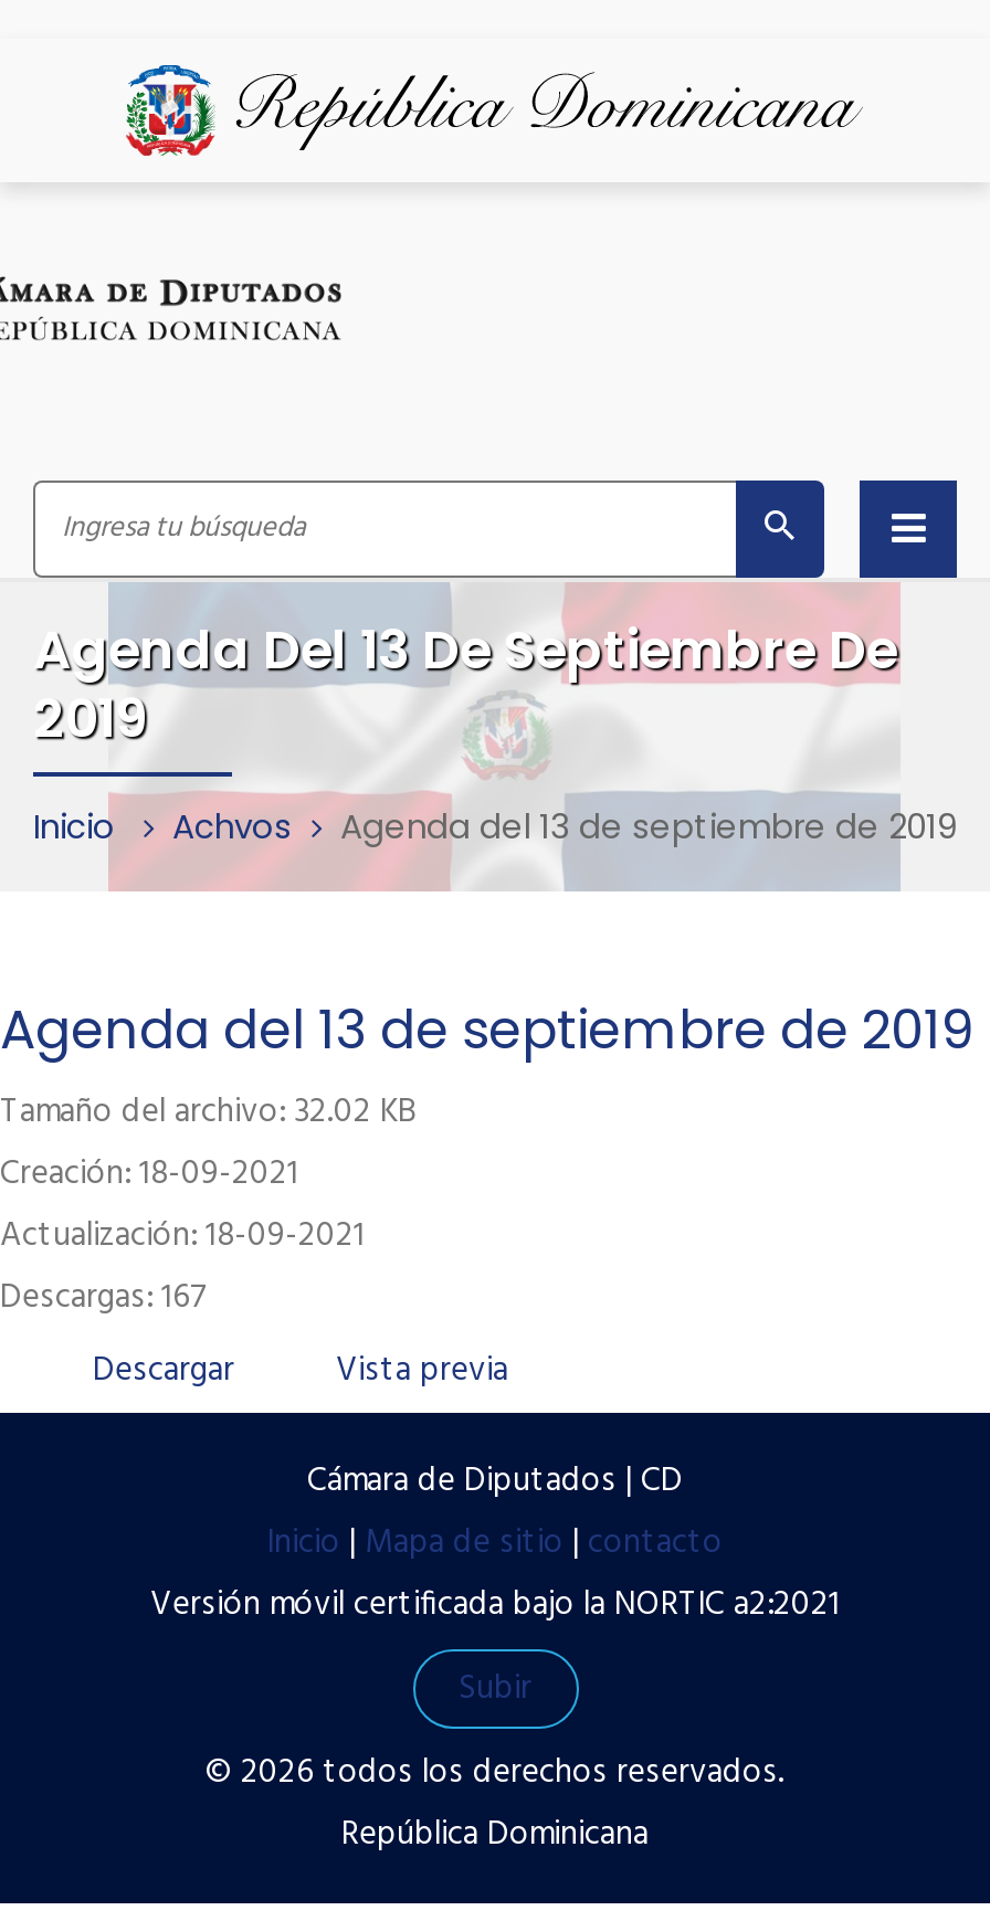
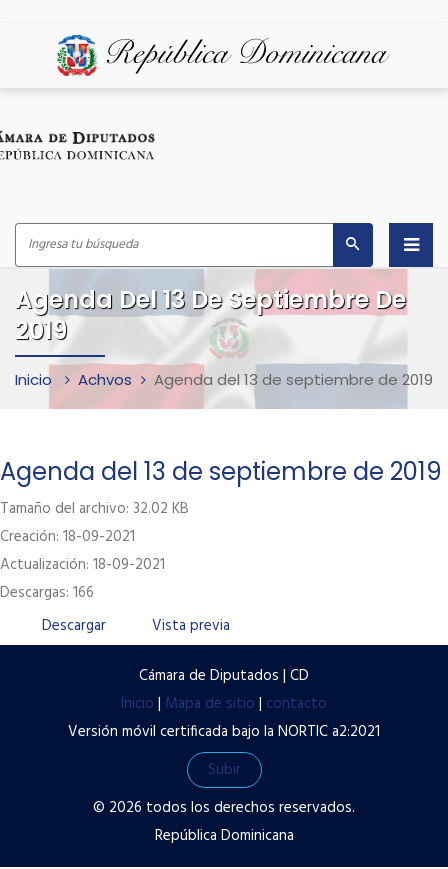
[0,1271,208,1324] Descargas: 167 -> [0,581,94,605] Descargas: 166

